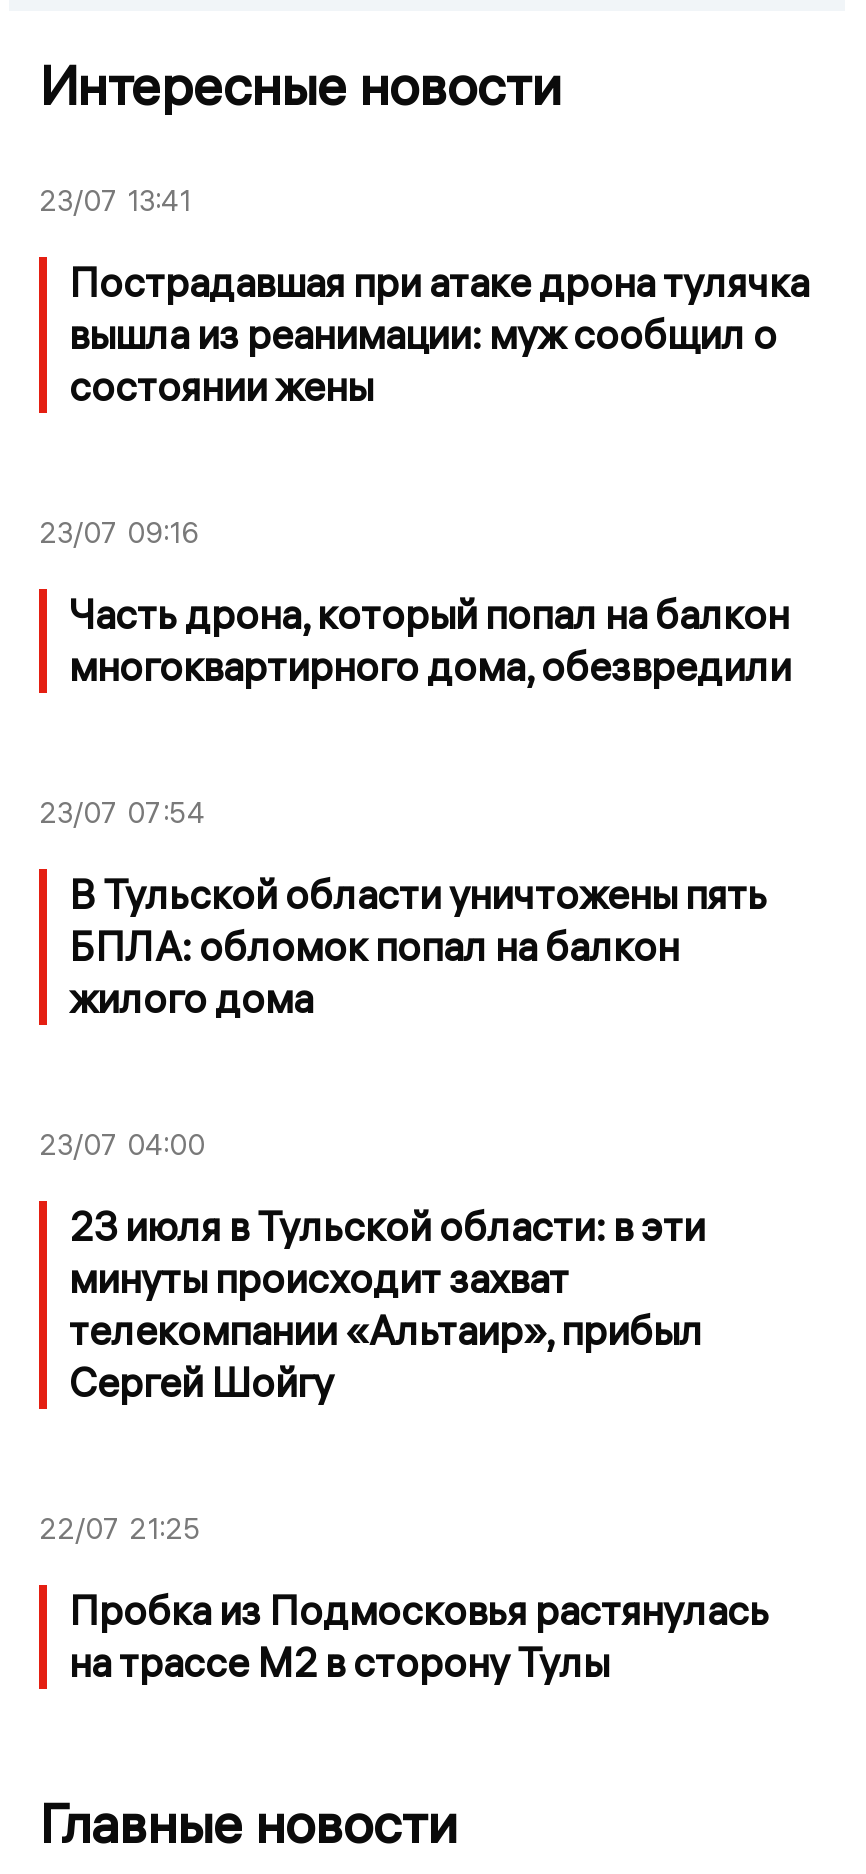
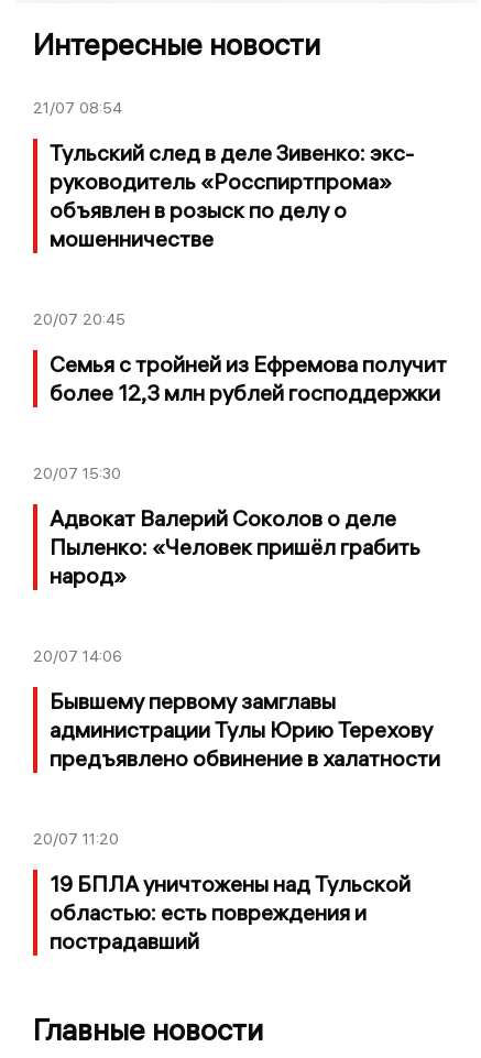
[39,183,191,219] 23/07 13:41 -> [33,98,122,118] 21/07 08:54
[69,257,809,411] Пострадавшая при атаке дрона тулячка | вышла из реанимации: муж сообщил о | состоянии жены -> [50,139,414,252] Тульский след в деле Зивенко: экс- | руководитель «Росспиртпрома» | объявлен в розыск по делу о | мошенничестве
[39,515,199,551] 23/07 09:16 -> [33,310,125,329] 20/07 20:45
[69,589,791,691] Часть дрона, который попал на балкон | многоквартирного дома, обезвредили -> [50,350,447,406] Семья с тройней из Ефремова получит | более 12,3 млн рублей господдержки
[39,795,205,831] 23/07 07:54 -> [33,464,121,484] 20/07 15:30
[69,869,767,1023] В Тульской области уничтожены пять | БПЛА: обломок попал на балкон | жилого дома -> [50,504,420,589] Адвокат Валерий Соколов о деле | Пыленко: «Человек пришёл грабить | народ»
[39,1127,205,1163] 23/07 04:00 -> [33,646,122,666] 20/07 14:06
[69,1201,705,1407] 23 июля в Тульской области: в эти | минуты происходит захват | телекомпании «Альтаир», прибыл | Сергей Шойгу -> [50,687,440,772] Бывшему первому замглавы | администрации Тулы Юрию Терехову | предъявлено обвинение в халатности
[39,1511,201,1547] 22/07 21:25 -> [33,829,119,849] 20/07 11:20
[69,1585,769,1687] Пробка из Подмосковья растянулась | на трассе М2 в сторону Тулы -> [50,870,411,955] 19 БПЛА уничтожены над Тульской | областью: есть повреждения и | пострадавший

